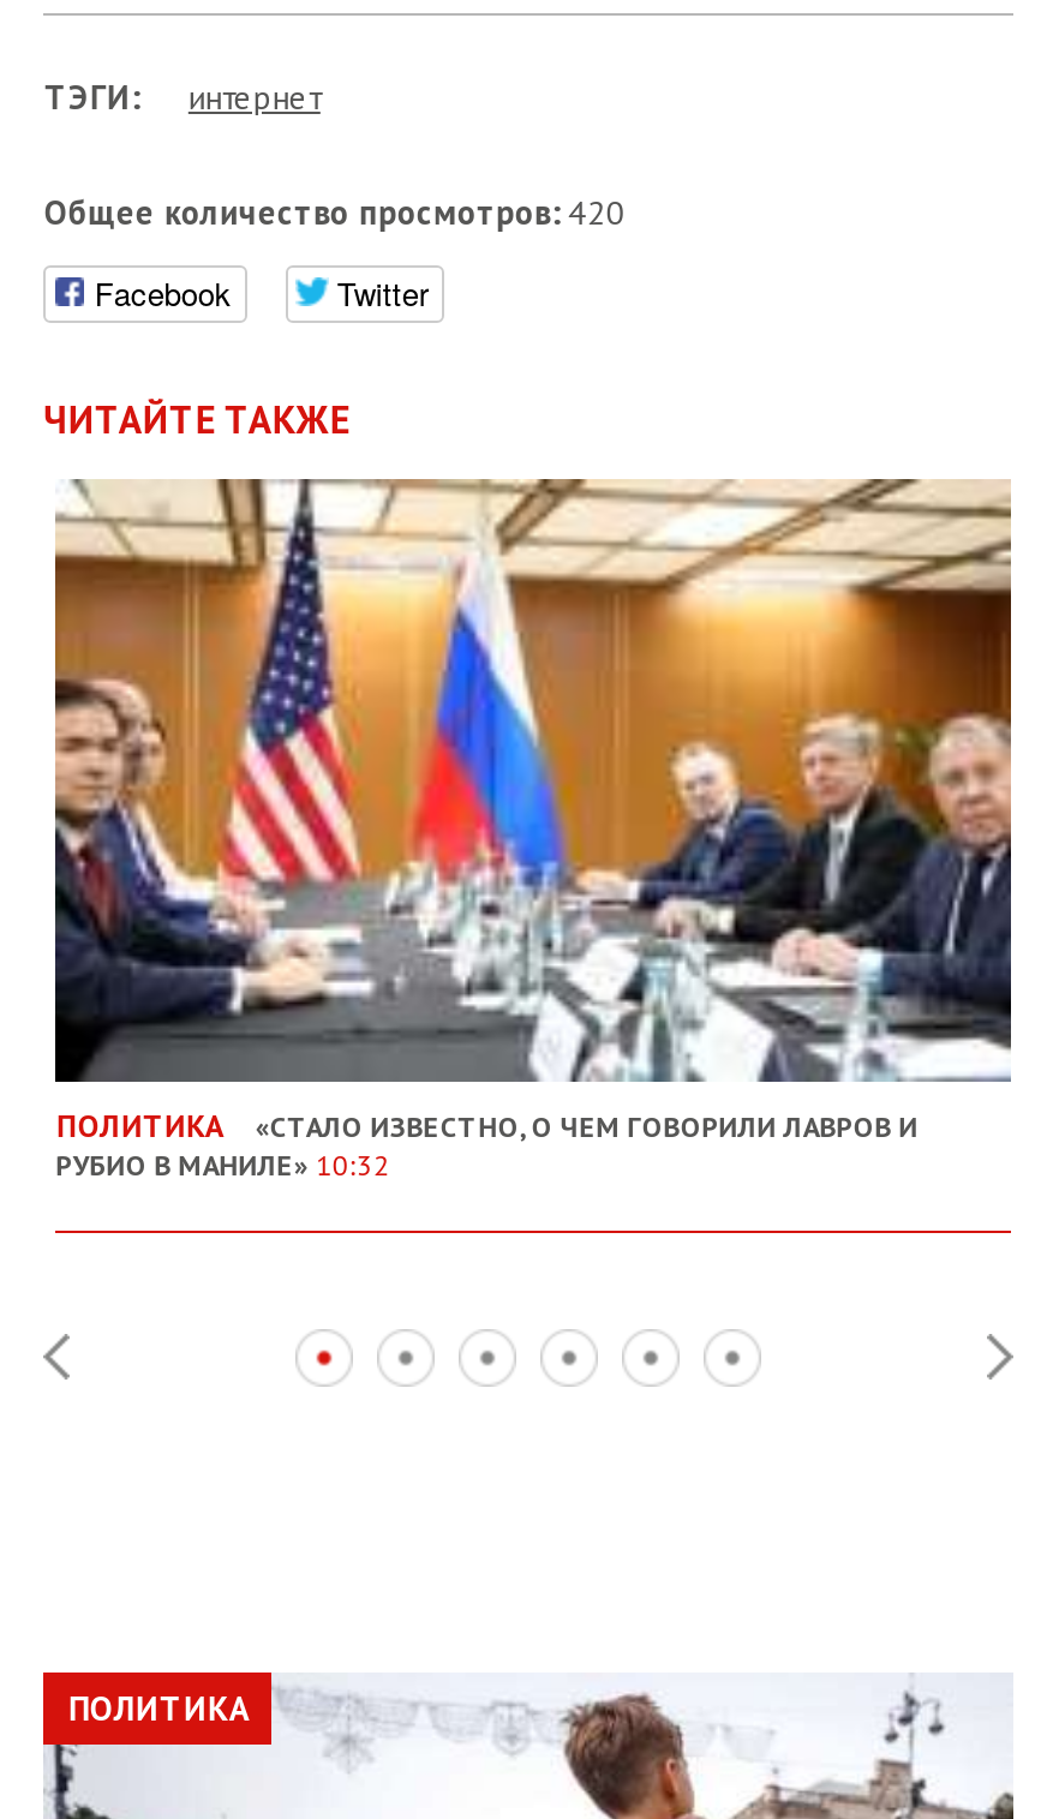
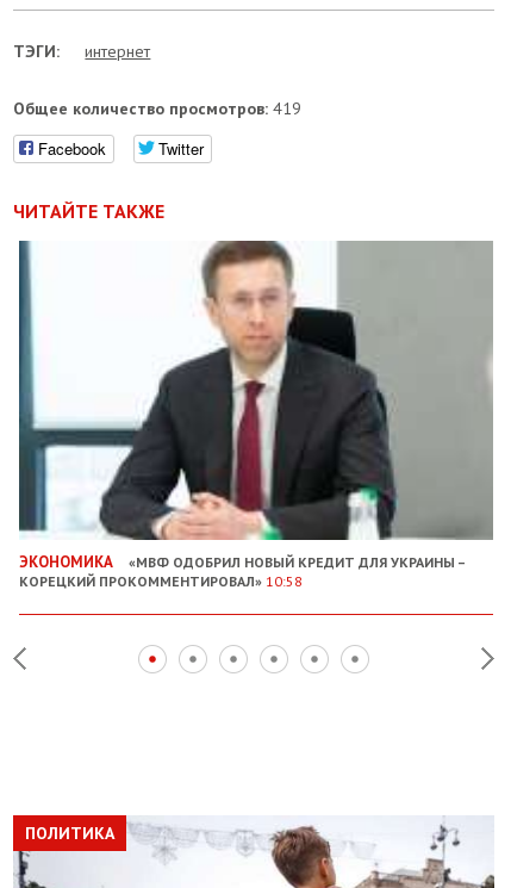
[44,192,625,235] Общее количество просмотров: 420 -> [14,98,302,120] Общее количество просмотров: 419
[53,477,1011,1183] [image] | ПОЛИТИКА | «СТАЛО ИЗВЕСТНО, О ЧЕМ ГОВОРИЛИ ЛАВРОВ И | РУБИО В МАНИЛЕ» 10:32 -> [18,240,494,590] [image] | ЭКОНОМИКА | «МВФ ОДОБРИЛ НОВЫЙ КРЕДИТ ДЛЯ УКРАИНЫ – | КОРЕЦКИЙ ПРОКОММЕНТИРОВАЛ» 10:58

